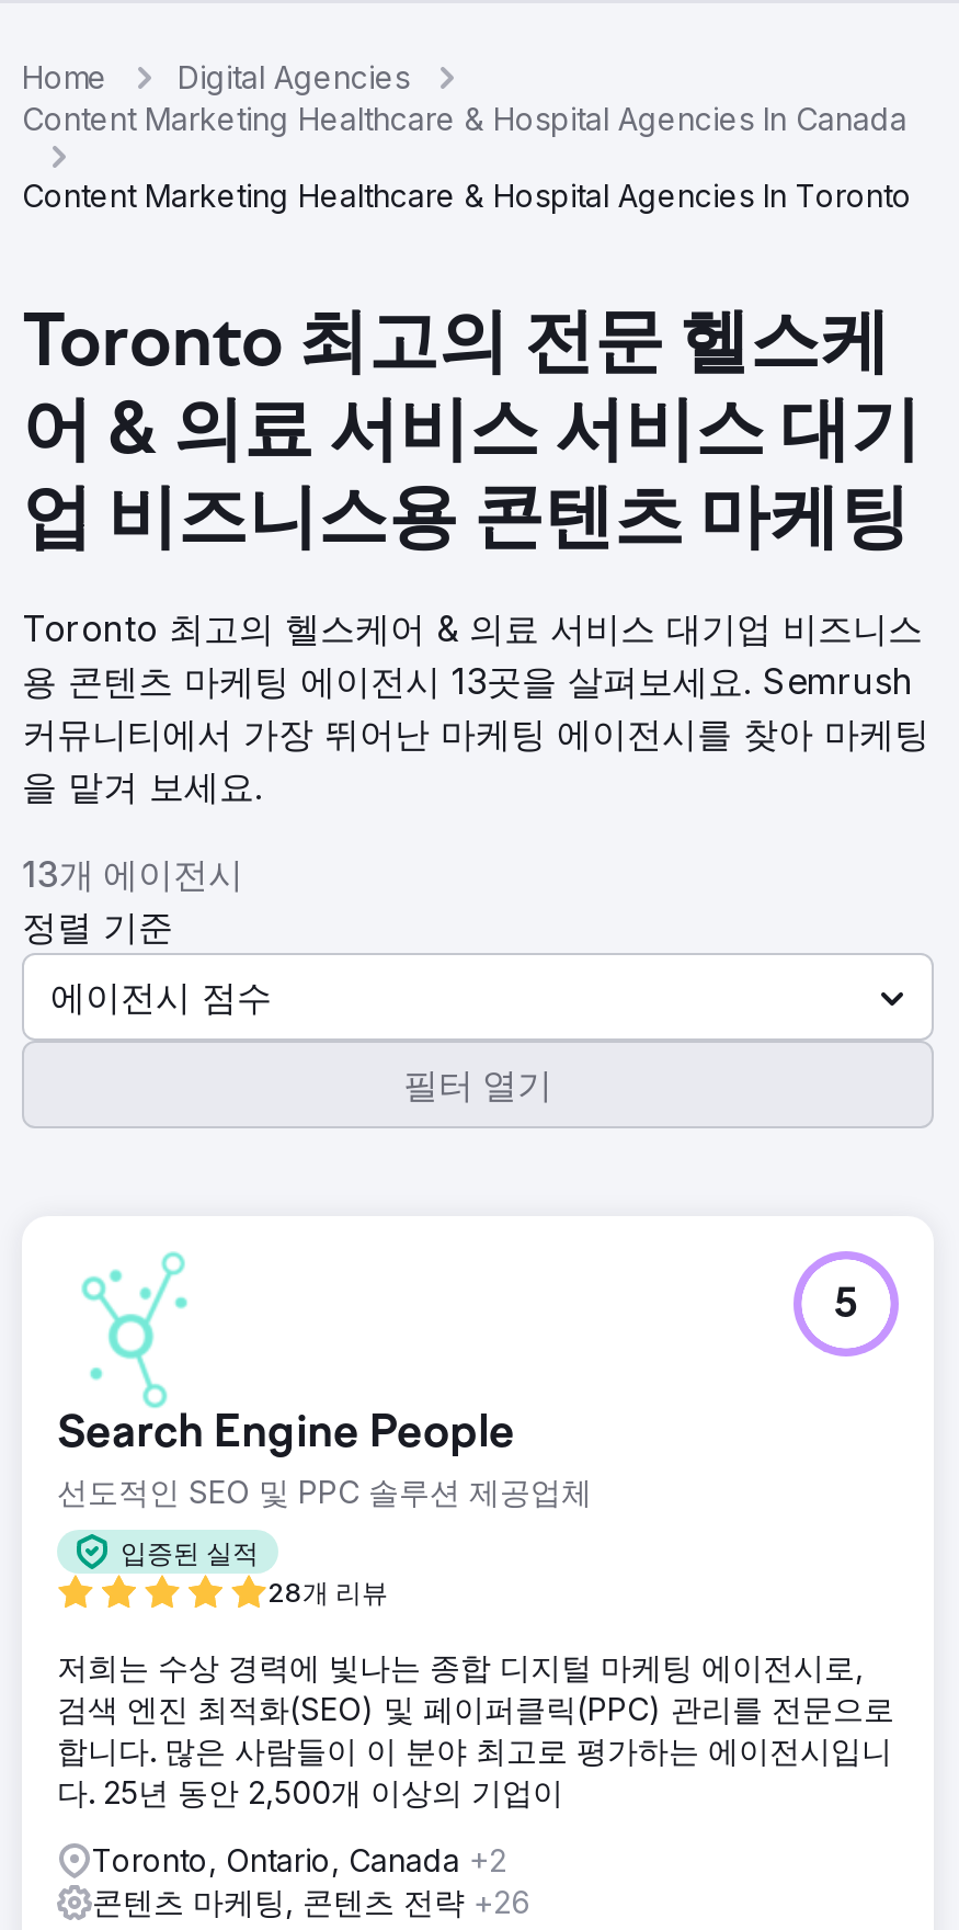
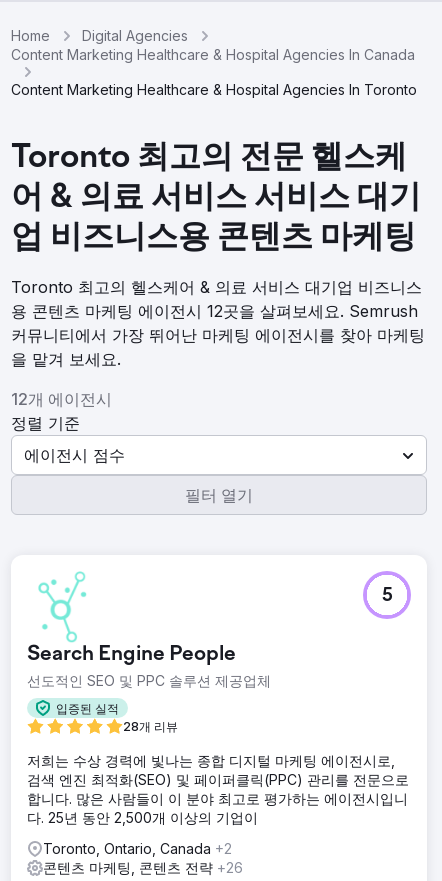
[22,659,914,703] 용 콘텐츠 마케팅 에이전시 13곳을 살펴보세요. Semrush -> [11,301,418,321] 용 콘텐츠 마케팅 에이전시 12곳을 살펴보세요. Semrush
[22,852,243,896] 13개 에이전시 -> [11,389,112,409] 12개 에이전시

